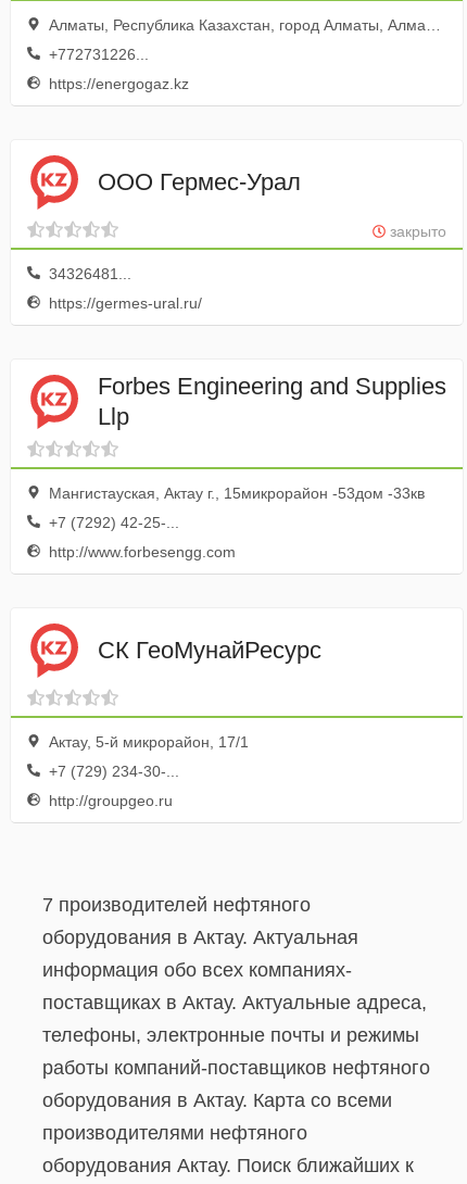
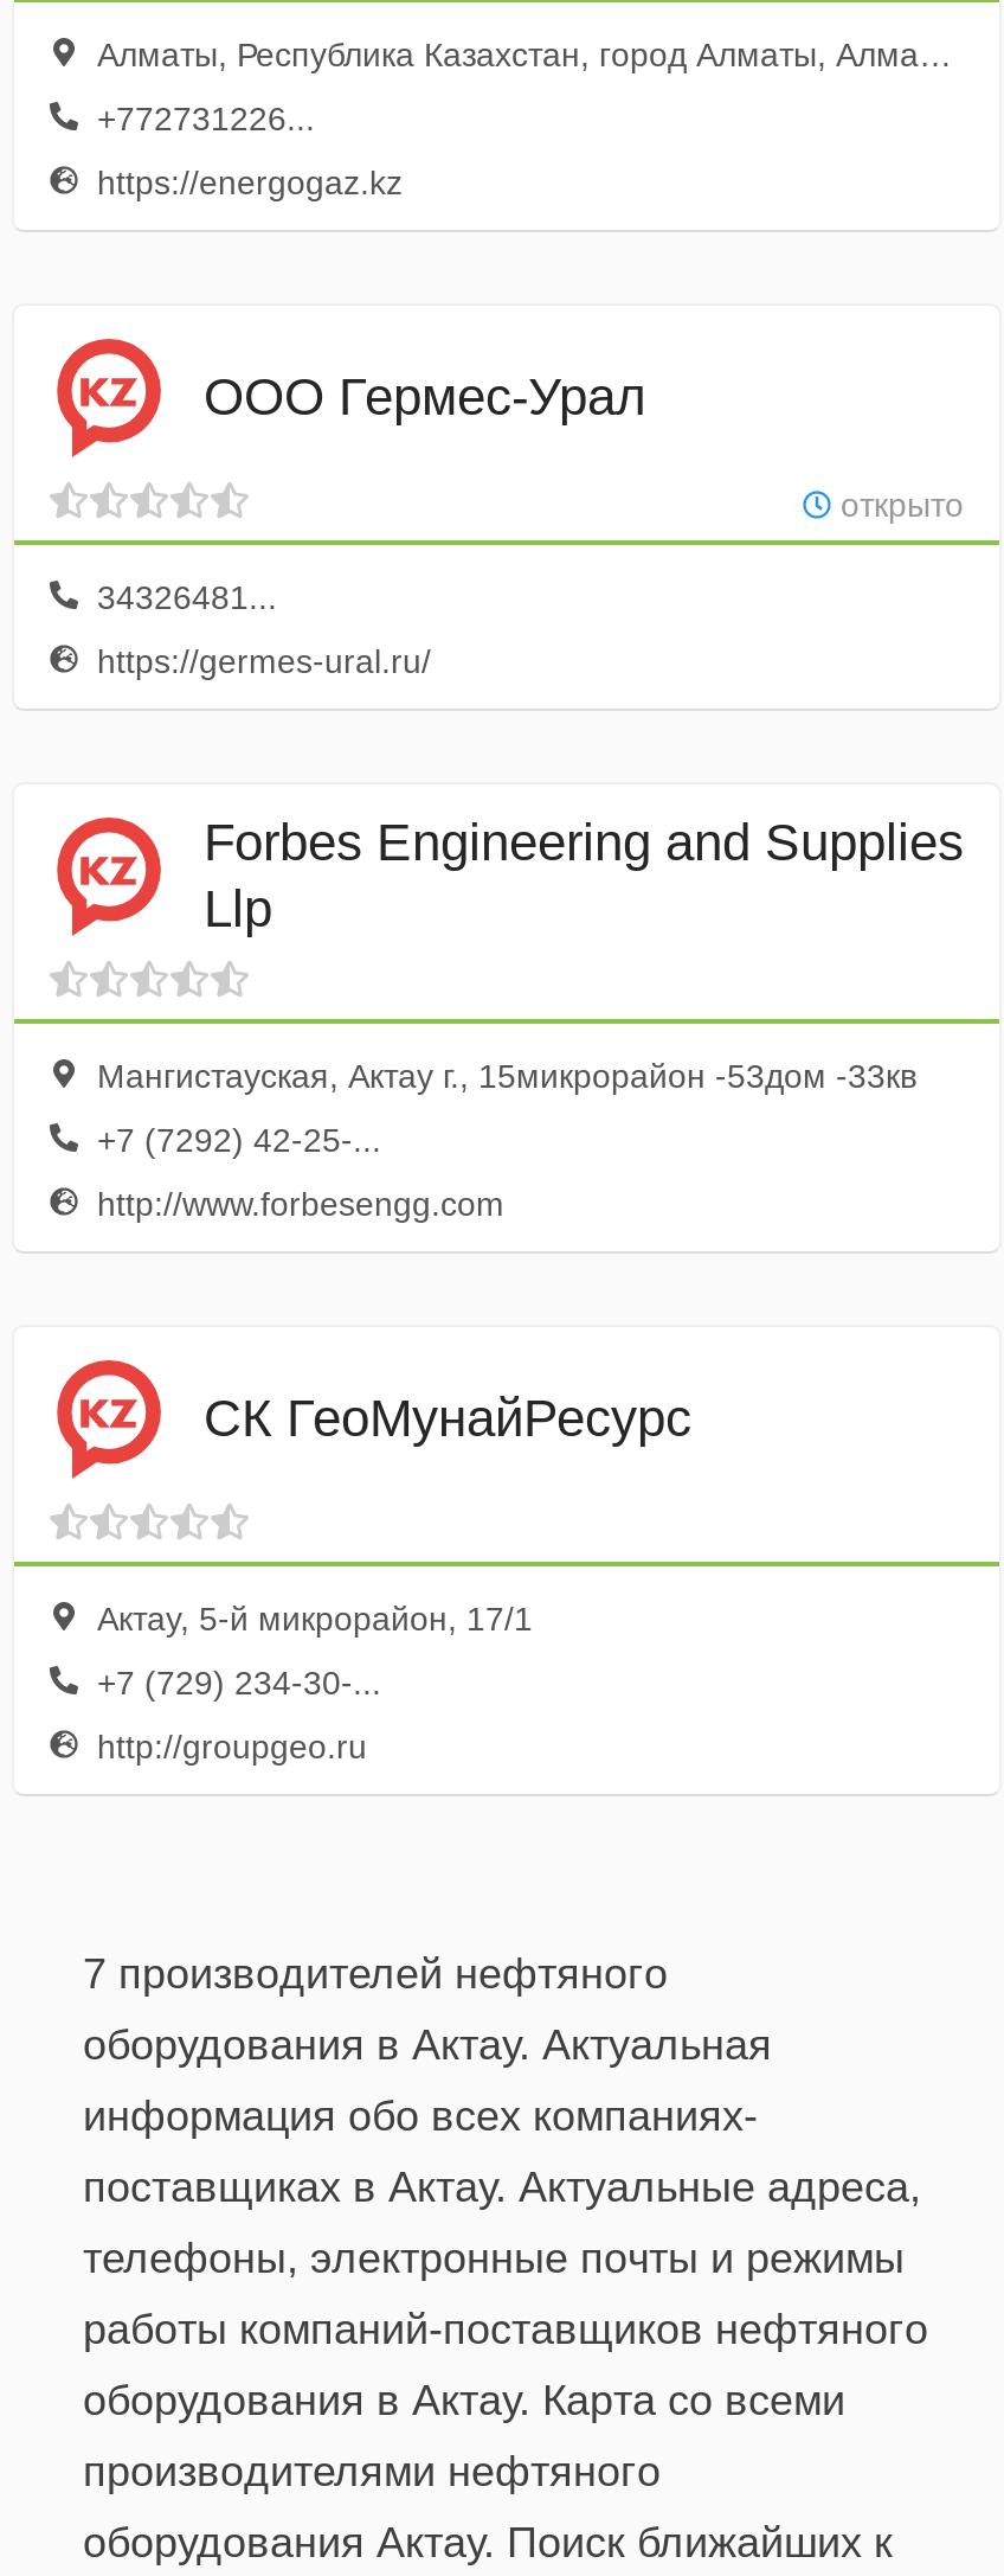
[386,223,446,240] закрыто -> [831,486,964,524] открыто

